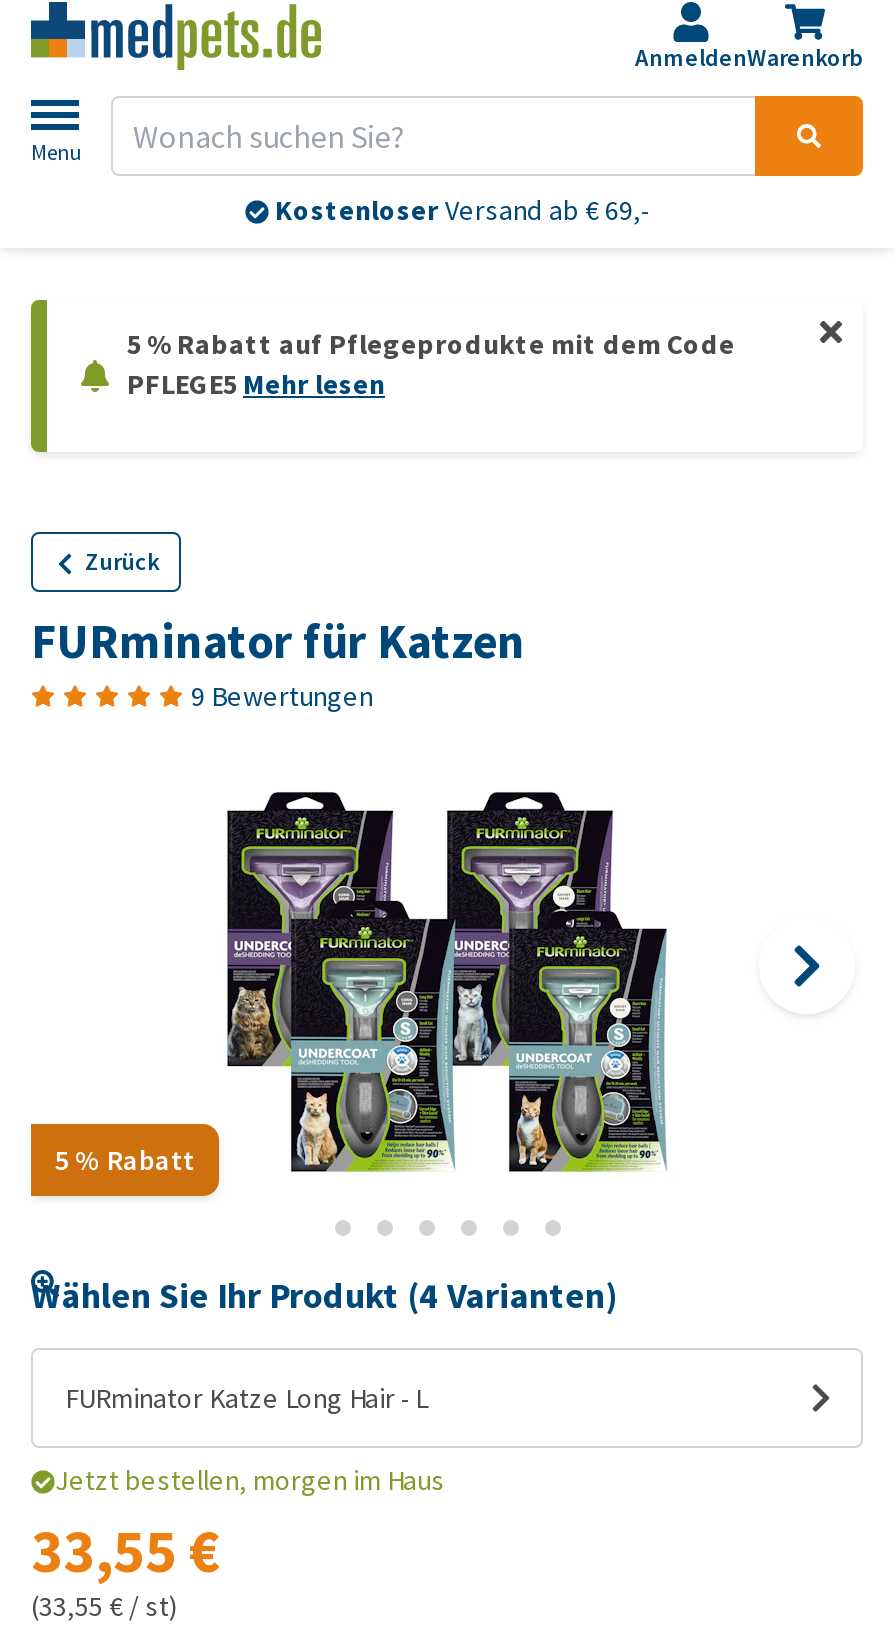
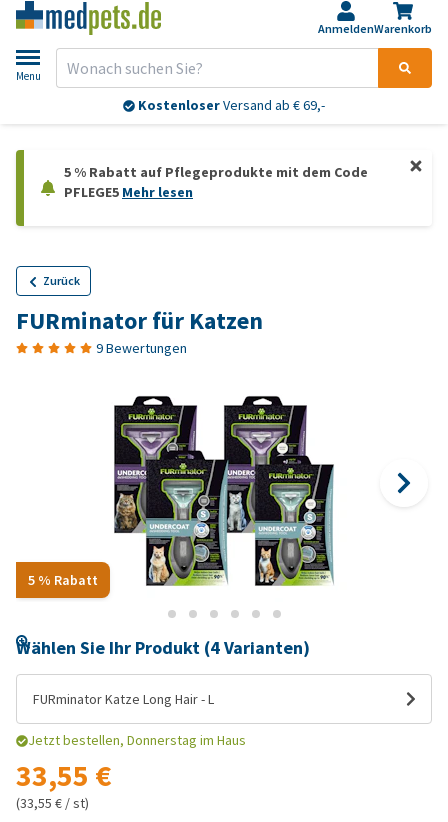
[55,1462,445,1498] Jetzt bestellen, morgen im Haus -> [28,731,246,749] Jetzt bestellen, Donnerstag im Haus

